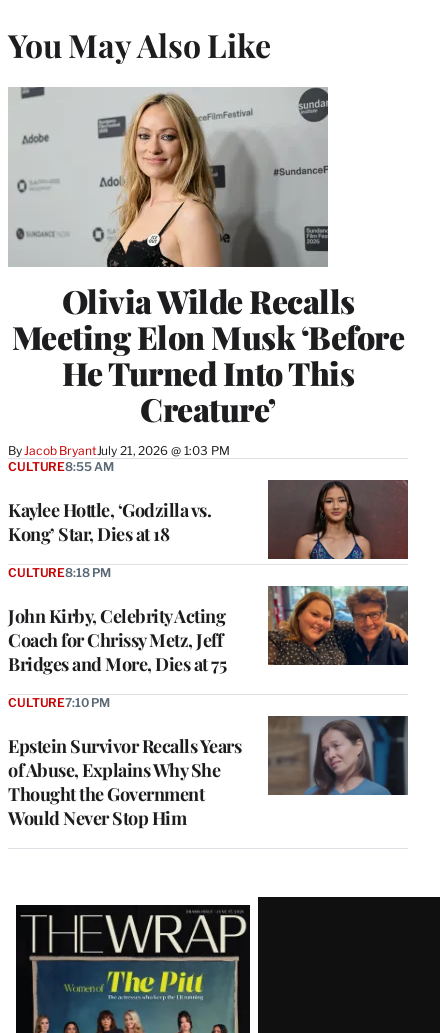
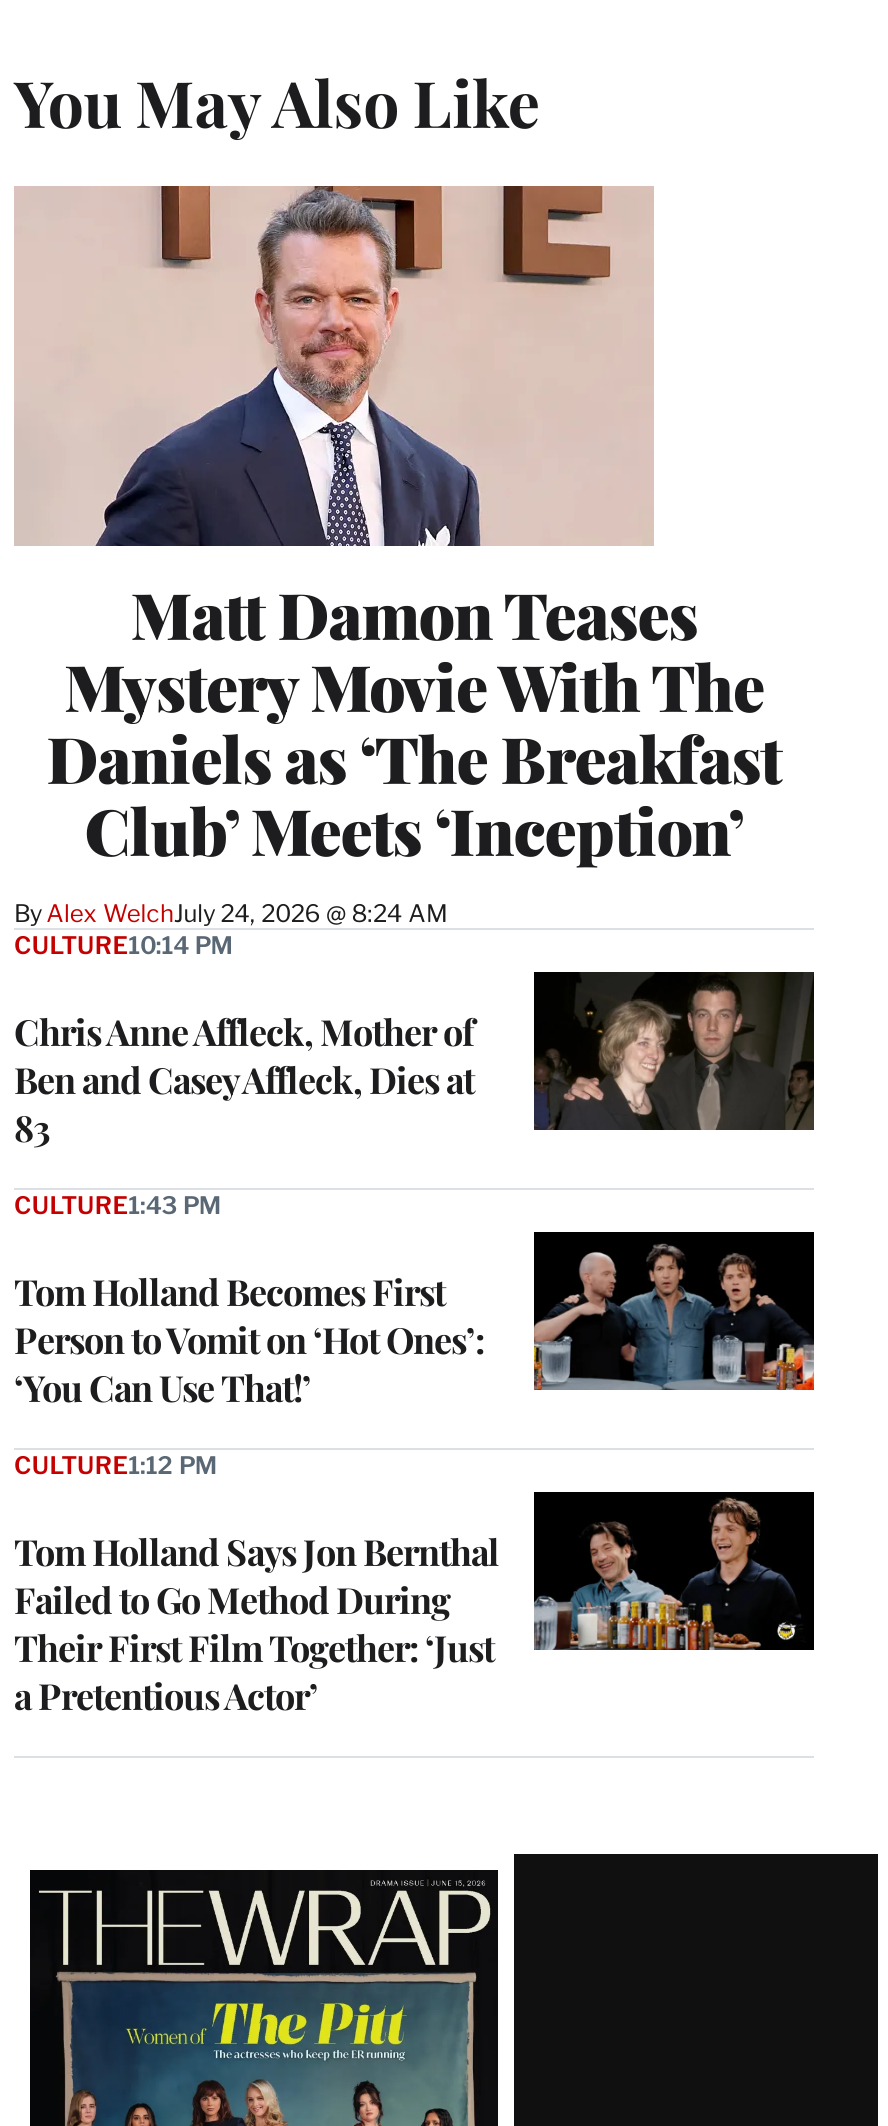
[8,87,404,458] [image] | Olivia Wilde Recalls | Meeting Elon Musk ‘Before | He Turned Into This | Creature’ | By Jacob BryantJuly 21, 2026 @ 1:03 PM -> [14,184,782,929] [image] | Matt Damon Teases | Mystery Movie With The | Daniels as ‘The Breakfast | Club’ Meets ‘Inception’ | By Alex WelchJuly 24, 2026 @ 8:24 AM
[8,459,114,474] CULTURE8:55 AM -> [14,931,232,961] CULTURE10:14 PM
[268,480,408,560] [image] -> [536,974,814,1132] [image]
[8,498,211,546] Kaylee Hottle, ‘Godzilla vs. | Kong’ Star, Dies at 18 -> [14,1009,474,1153] Chris Anne Affleck, Mother of | Ben and Casey Affleck, Dies at | 83
[8,565,111,580] CULTURE8:18 PM -> [14,1191,220,1221] CULTURE1:43 PM
[267,585,409,666] [image] -> [532,1230,816,1392] [image]
[8,604,226,676] John Kirby, Celebrity Acting | Coach for Chrissy Metz, Jeff | Bridges and More, Dies at 75 -> [14,1269,484,1413] Tom Holland Becomes First | Person to Vomit on ‘Hot Ones’: | ‘You Can Use That!’
[8,695,110,710] CULTURE7:10 PM -> [14,1451,216,1481] CULTURE1:12 PM
[8,715,409,830] [image] | Epstein Survivor Recalls Years | of Abuse, Explains Why She | Thought the Government | Would Never Stop Him -> [14,1490,816,1721] [image] | Tom Holland Says Jon Bernthal | Failed to Go Method During | Their First Film Together: ‘Just | a Pretentious Actor’

